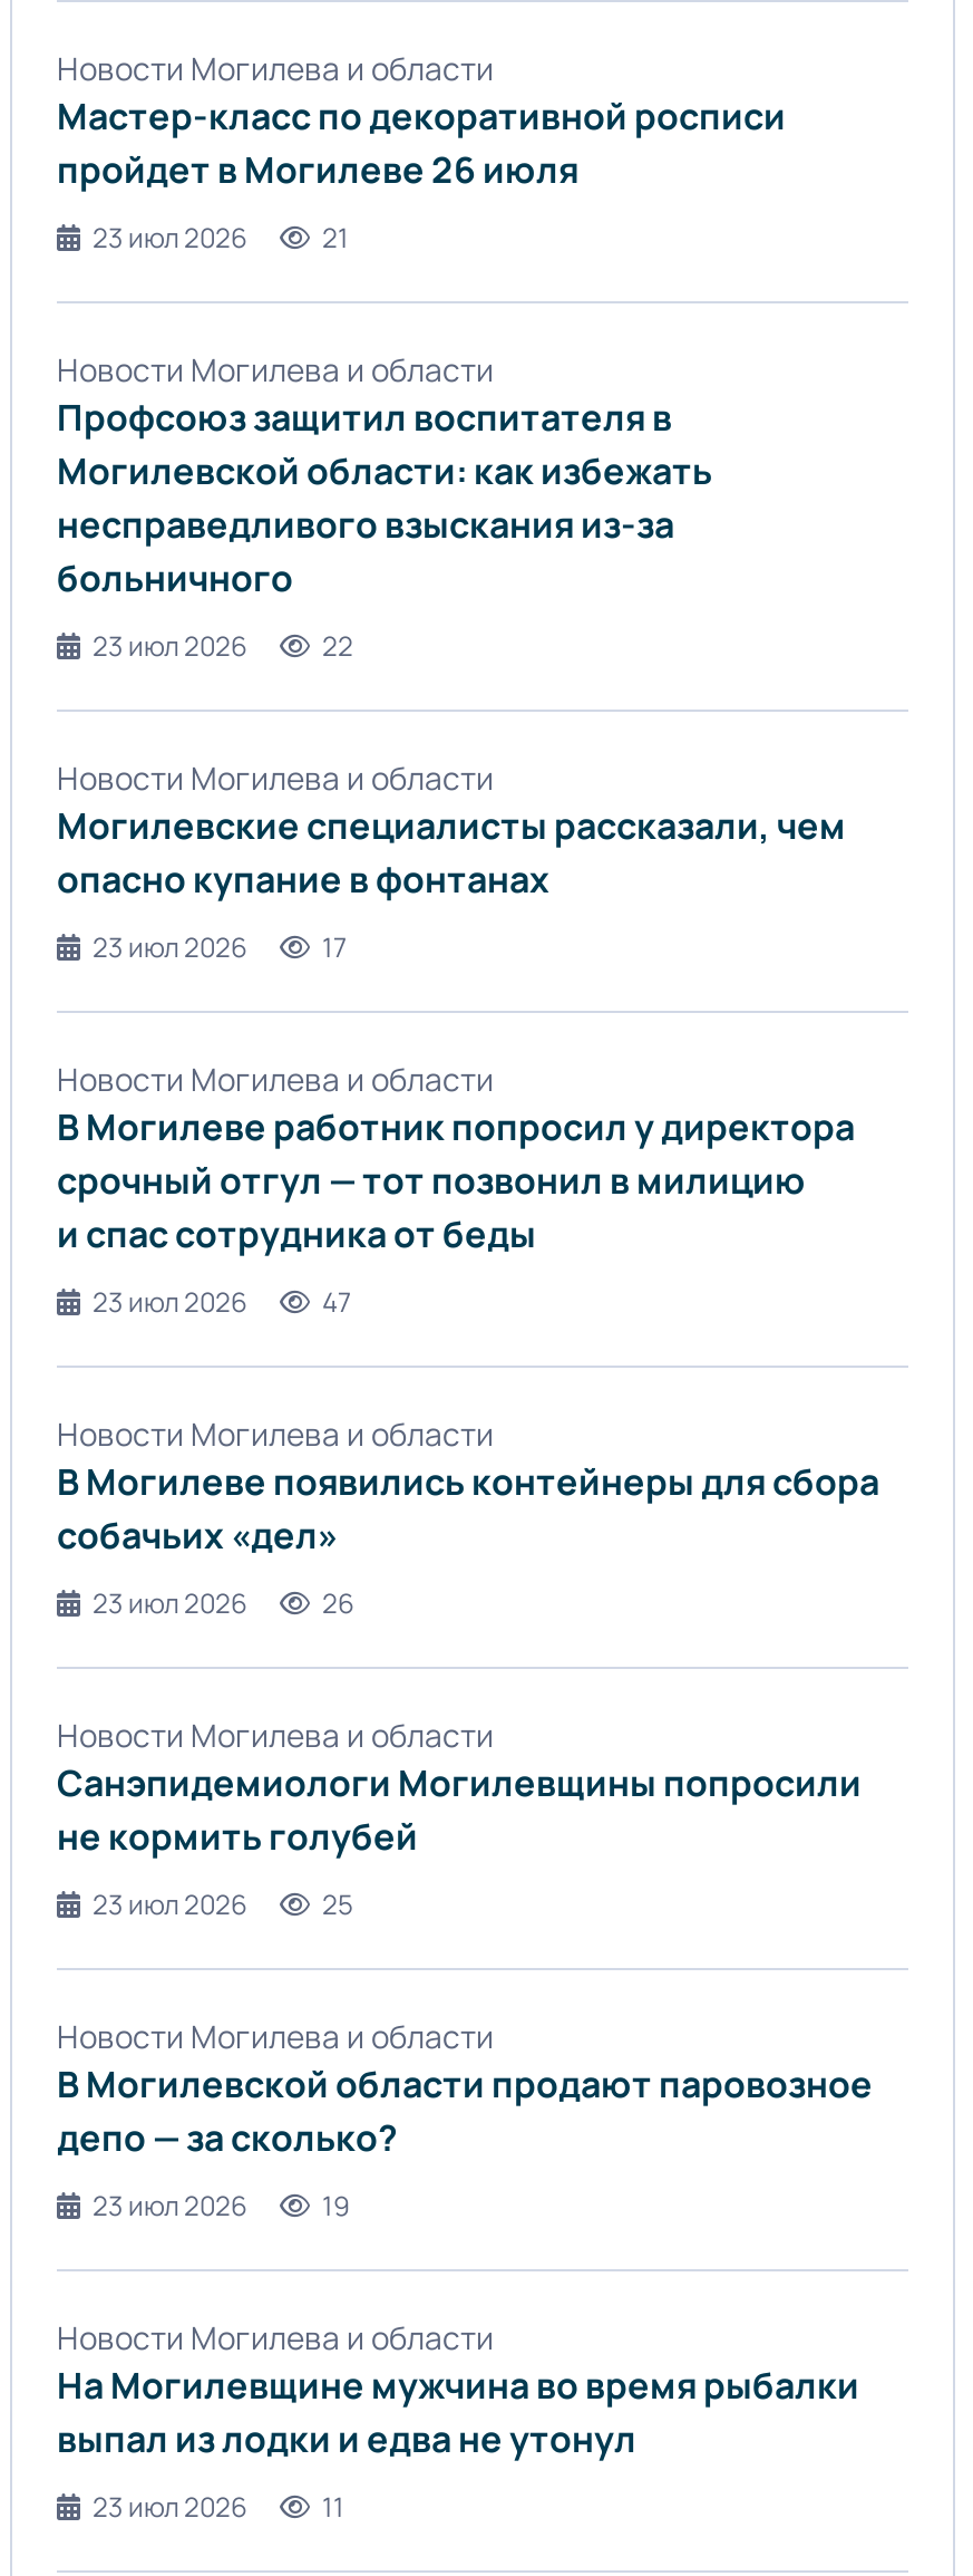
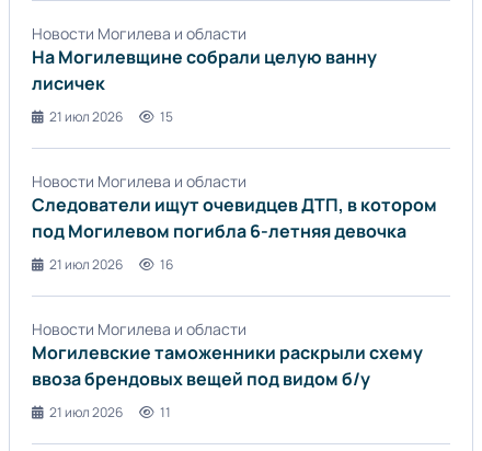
[57,92,786,195] Мастер-класс по декоративной росписи | пройдет в Могилеве 26 июля -> [32,45,377,95] На Могилевщине собрали целую ванну | лисичек
[93,219,349,257] 23 июл 2026 | 21 -> [49,107,173,126] 21 июл 2026 | 15
[57,393,712,603] Профсоюз защитил воспитателя в | Могилевской области: как избежать | несправедливого взыскания из-за | больничного -> [32,193,437,243] Следователи ищут очевидцев ДТП, в котором | под Могилевом погибла 6-летняя девочка
[93,627,353,665] 23 июл 2026 | 22 -> [49,255,173,274] 21 июл 2026 | 16
[57,801,879,2526] Могилевские специалисты рассказали, чем | опасно купание в фонтанах | 23 июл 2026 | 17 | Новости Могилева и области | В Могилеве работник попросил у директора | срочный отгул — тот позвонил в милицию | и спас сотрудника от беды | 23 июл 2026 | 47 | Новости Могилева и области | В Могилеве появились контейнеры для сбора | собачьих «дел» | 23 июл 2026 | 26 | Новости Могилева и области | Санэпидемиологи Могилевщины попросили | не кормить голубей | 23 июл 2026 | 25 | Новости Могилева и области | В Могилевской области продают паровозное | депо — за сколько? | 23 июл 2026 | 19 | Новости Могилева и области | На Могилевщине мужчина во время рыбалки | выпал из лодки и едва не утонул | 23 июл 2026 -> [32,341,423,422] Могилевские таможенники раскрыли схему | ввоза брендовых вещей под видом б/у | 21 июл 2026

